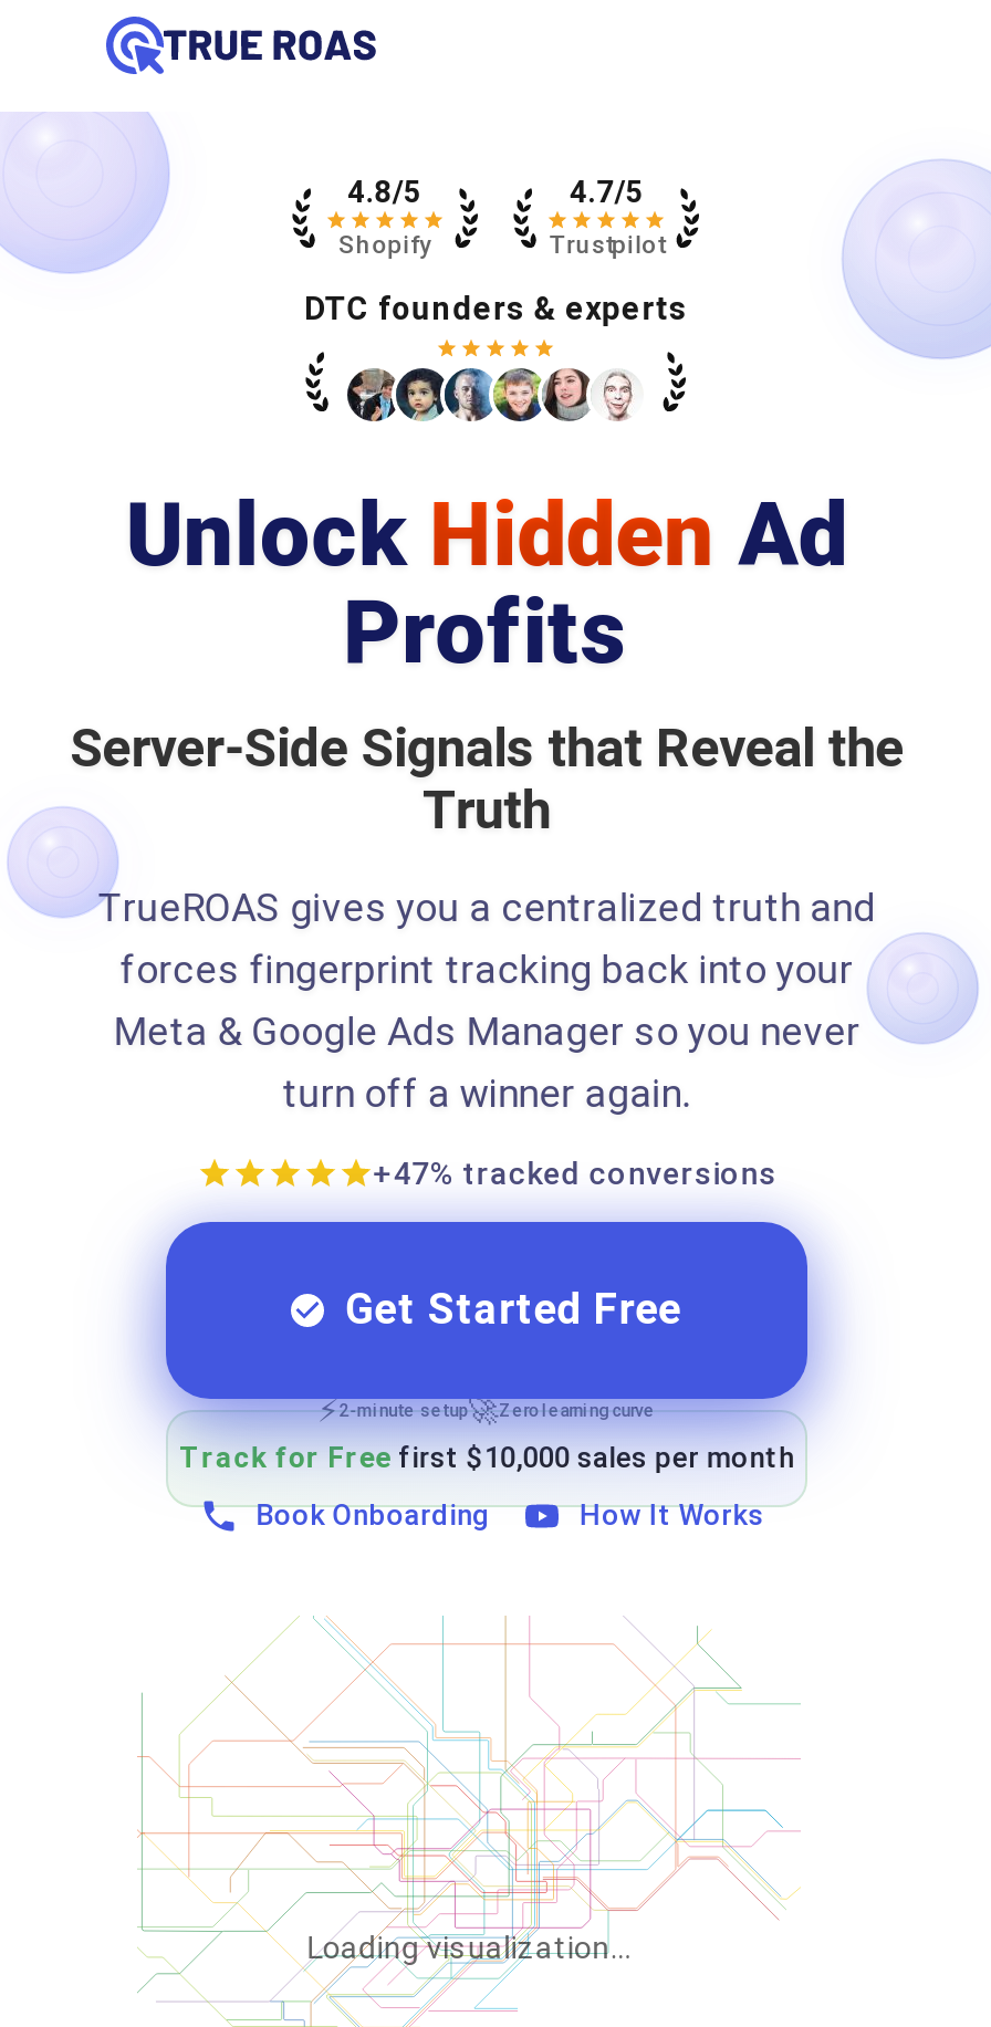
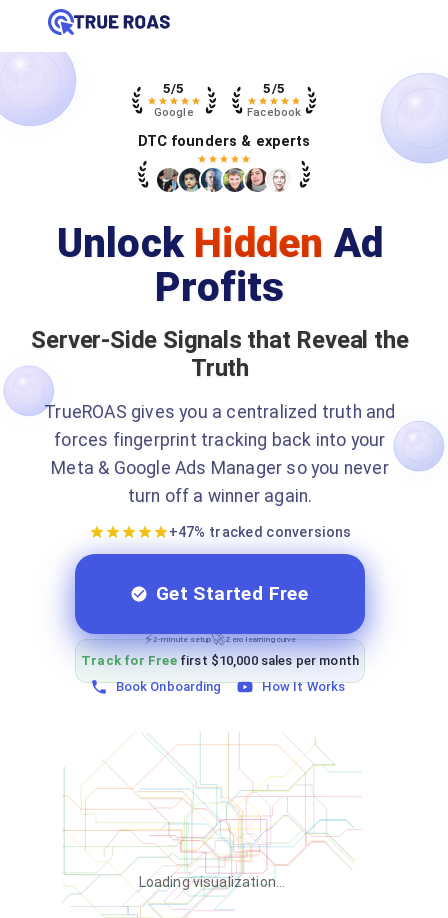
[347,174,422,209] 4.8/5 -> [163,80,184,96] 5/5
[569,174,644,209] 4.7/5 -> [263,80,285,96] 5/5
[338,231,431,260] Shopify -> [154,106,194,119] Google
[549,231,664,260] Trustpilot -> [247,106,301,119] Facebook

